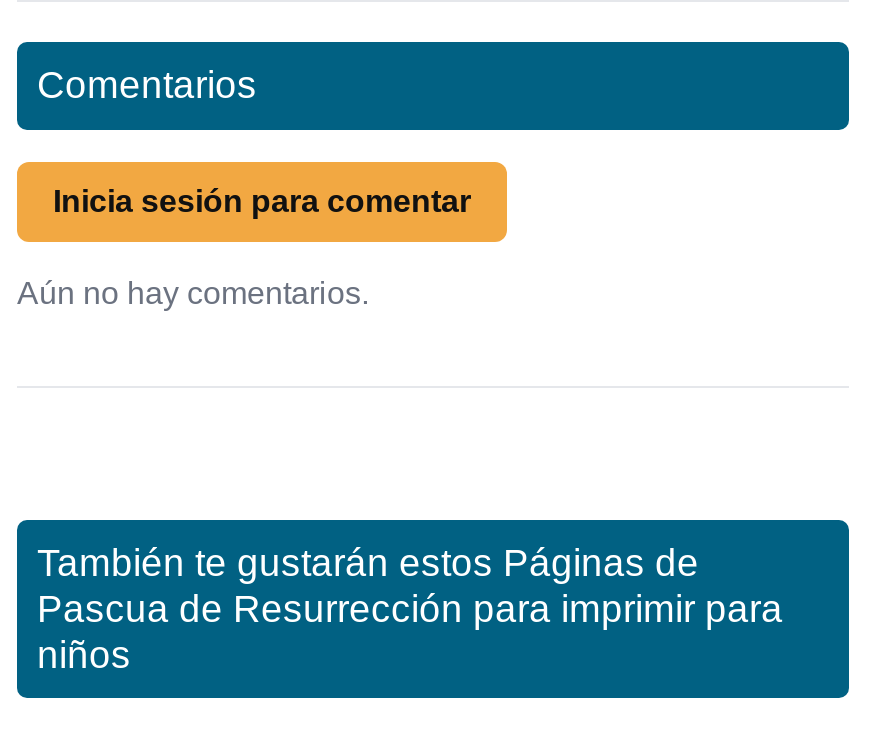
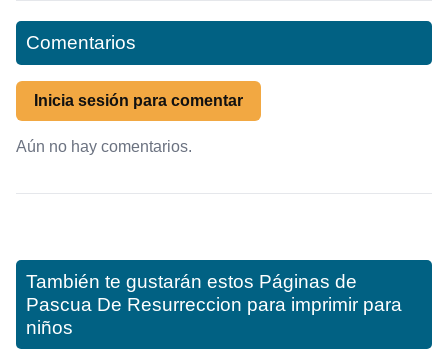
[37,588,783,630] Pascua de Resurrección para imprimir para -> [26,294,402,315] Pascua De Resurreccion para imprimir para

